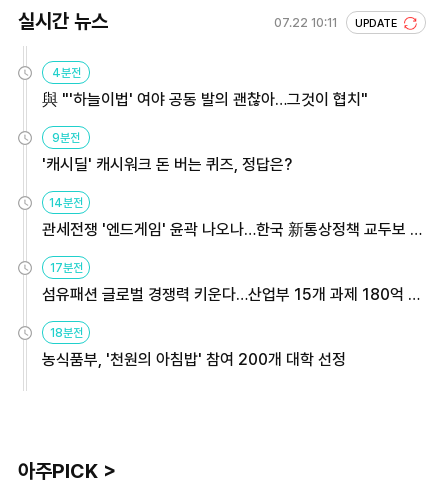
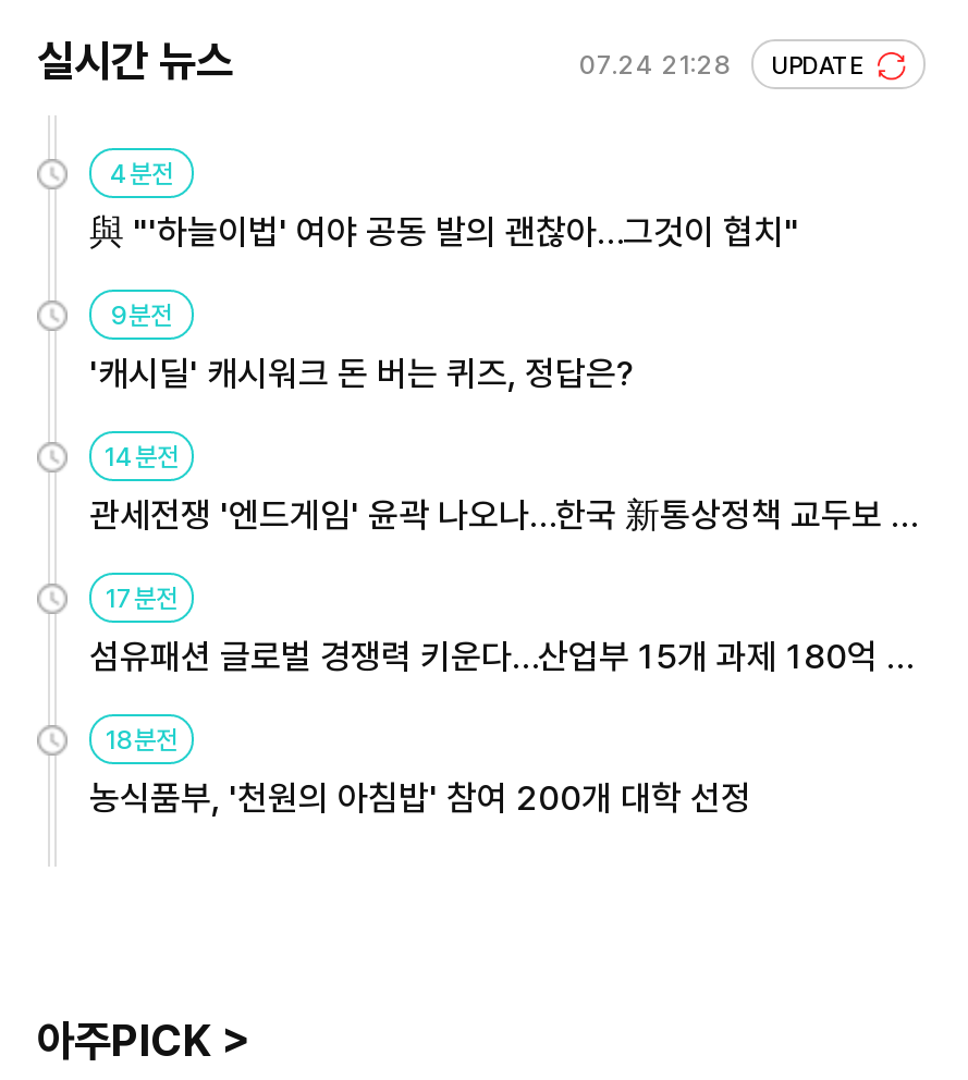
[274,16,400,30] 07.22 10:11 UPDATE -> [579,50,869,81] 07.24 21:28 UPDATE

